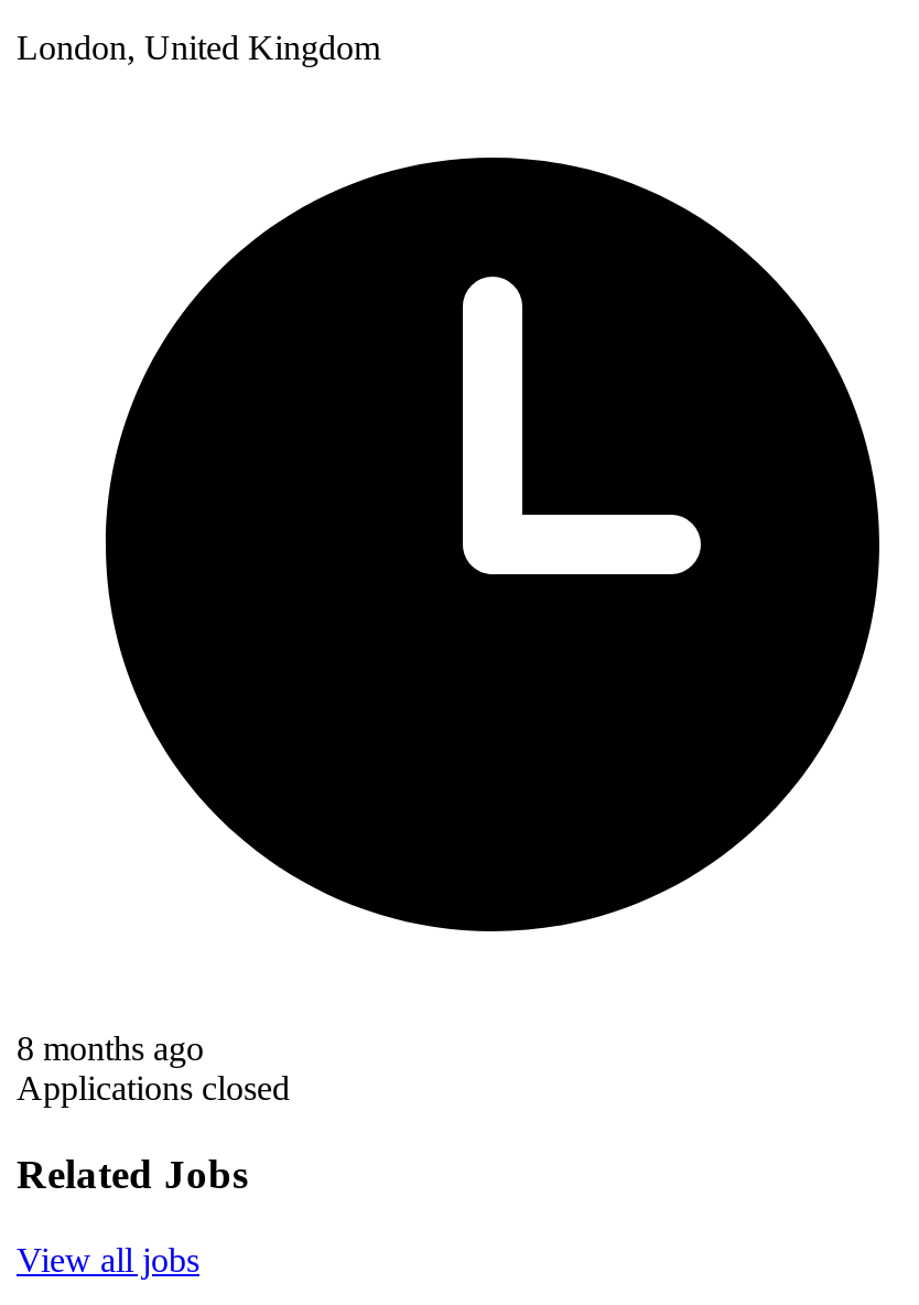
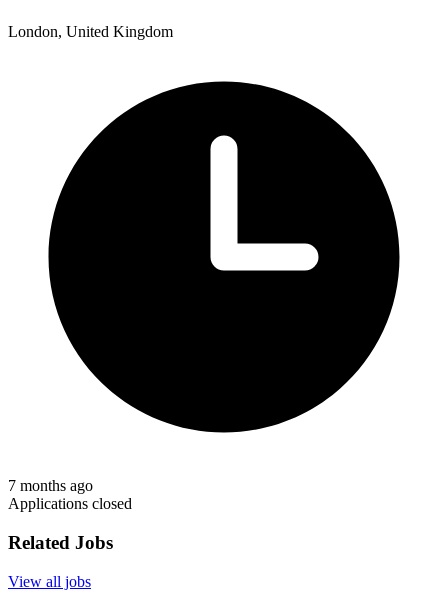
[17,1030,204,1068] 8 months ago -> [8,477,93,494] 7 months ago

